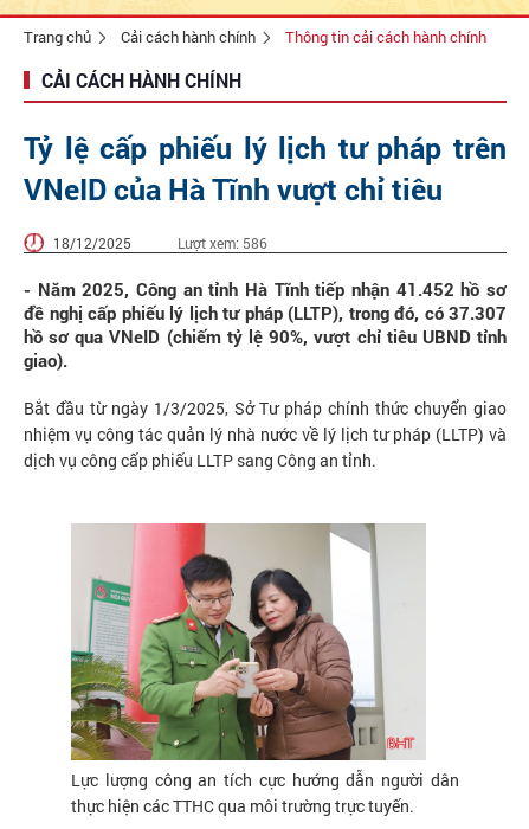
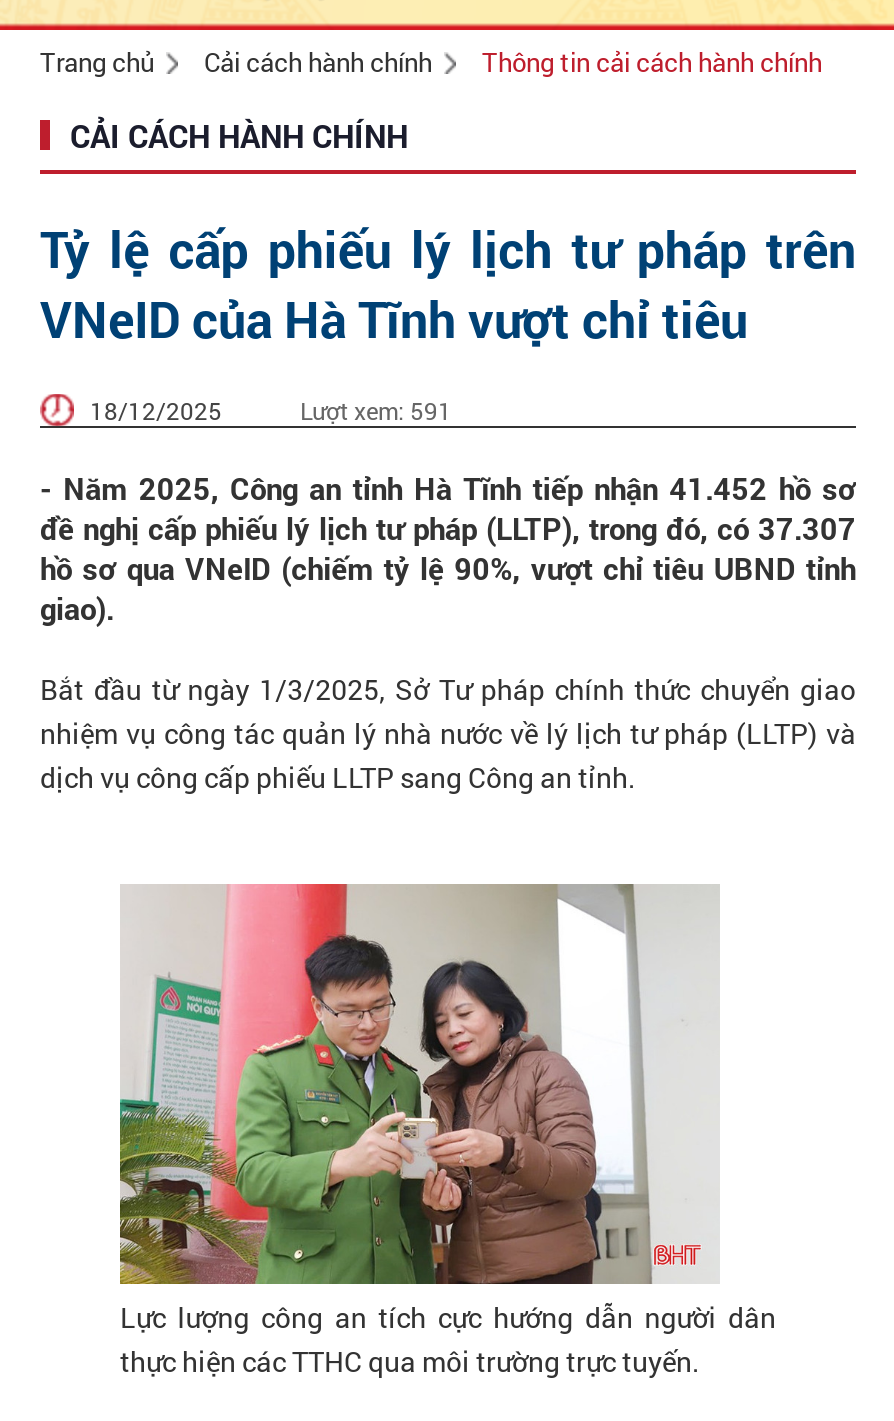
[178,233,267,252] Lượt xem: 586 -> [300,394,452,426] Lượt xem: 591

